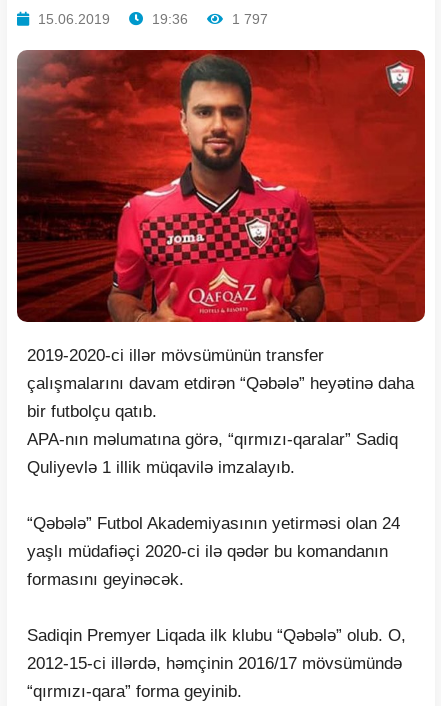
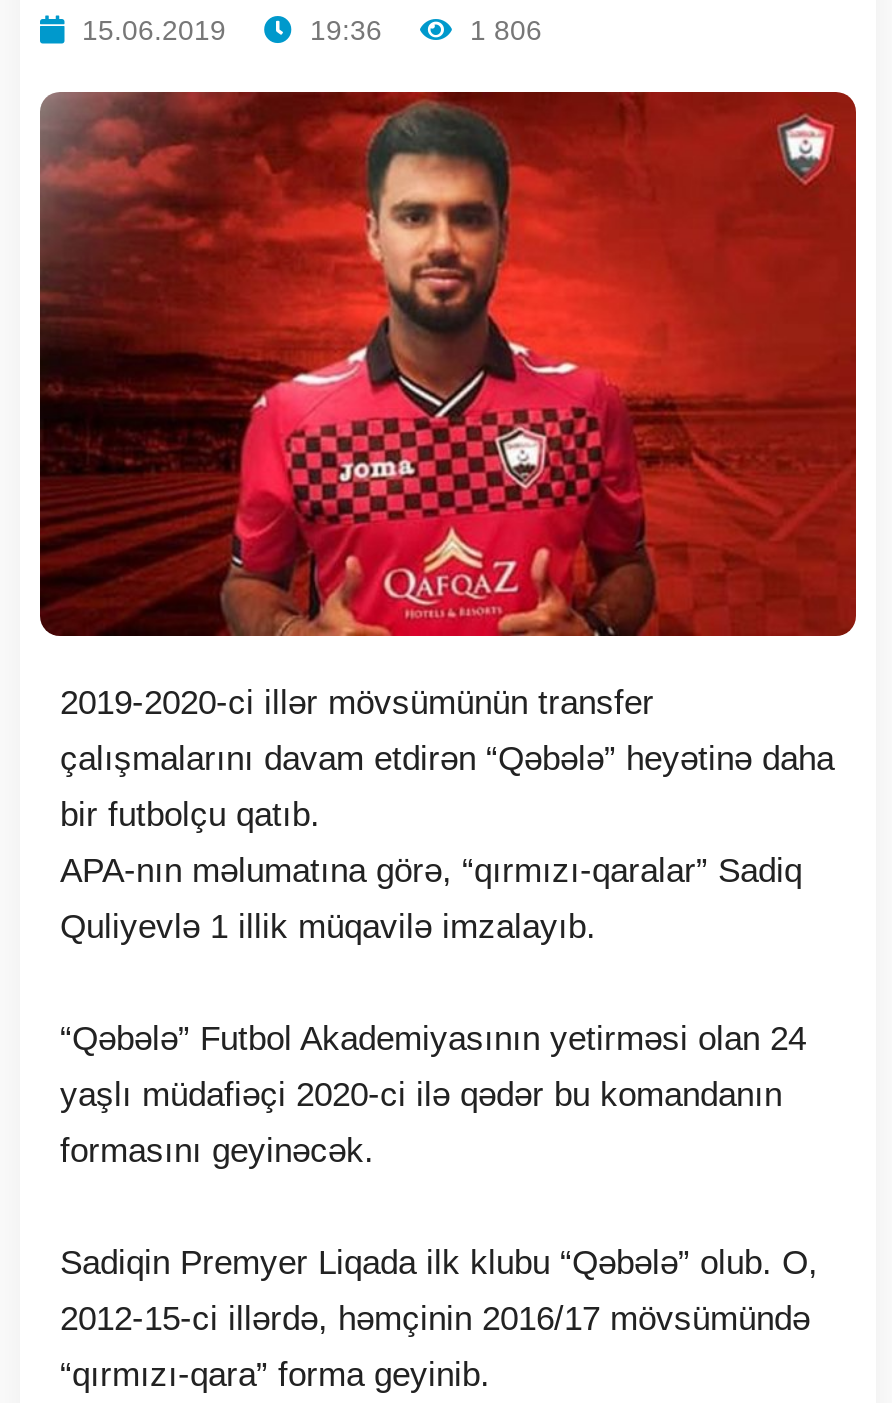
[228,11,268,27] 1 797 -> [462,14,542,46] 1 806

